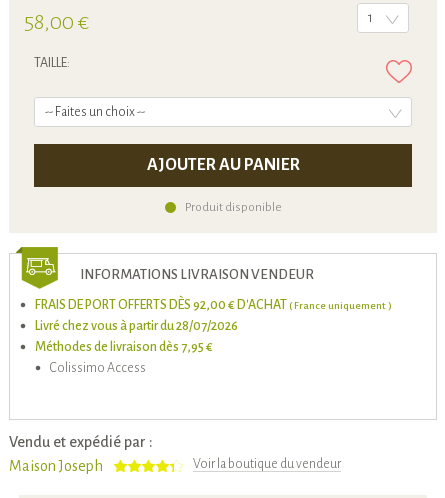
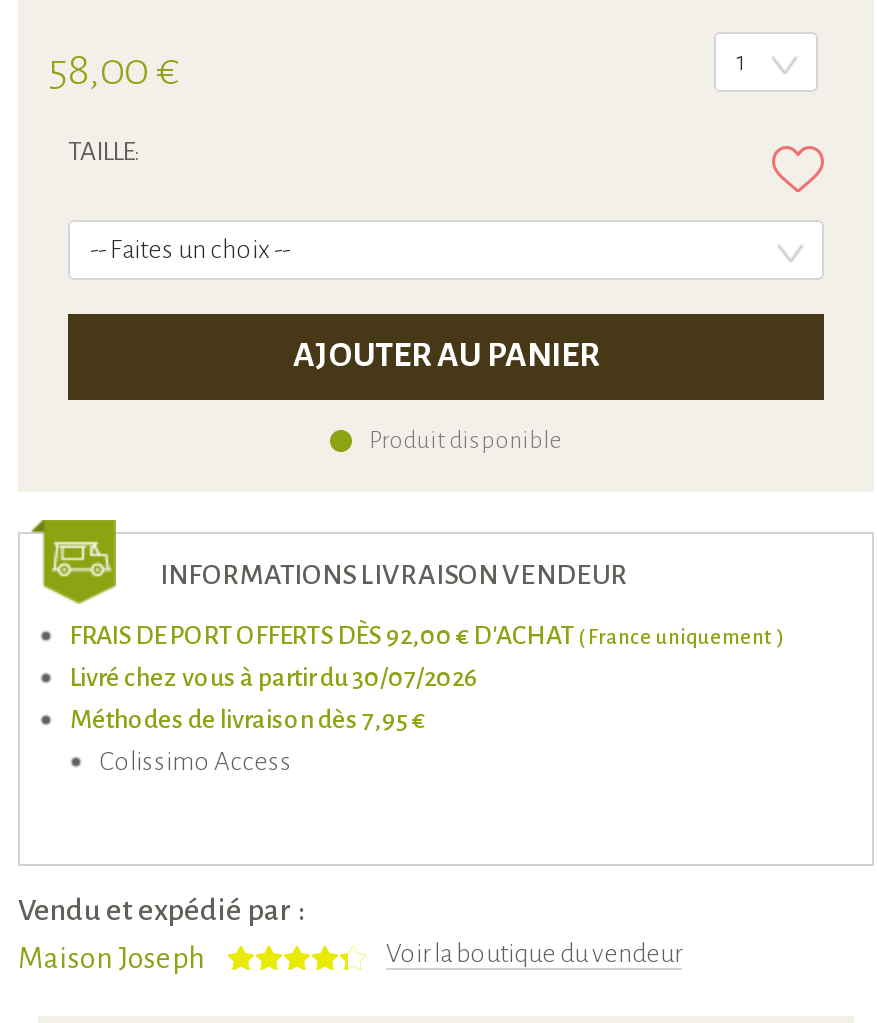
[35,319,238,333] Livré chez vous à partir du 28/07/2026 -> [70,664,478,692] Livré chez vous à partir du 30/07/2026

